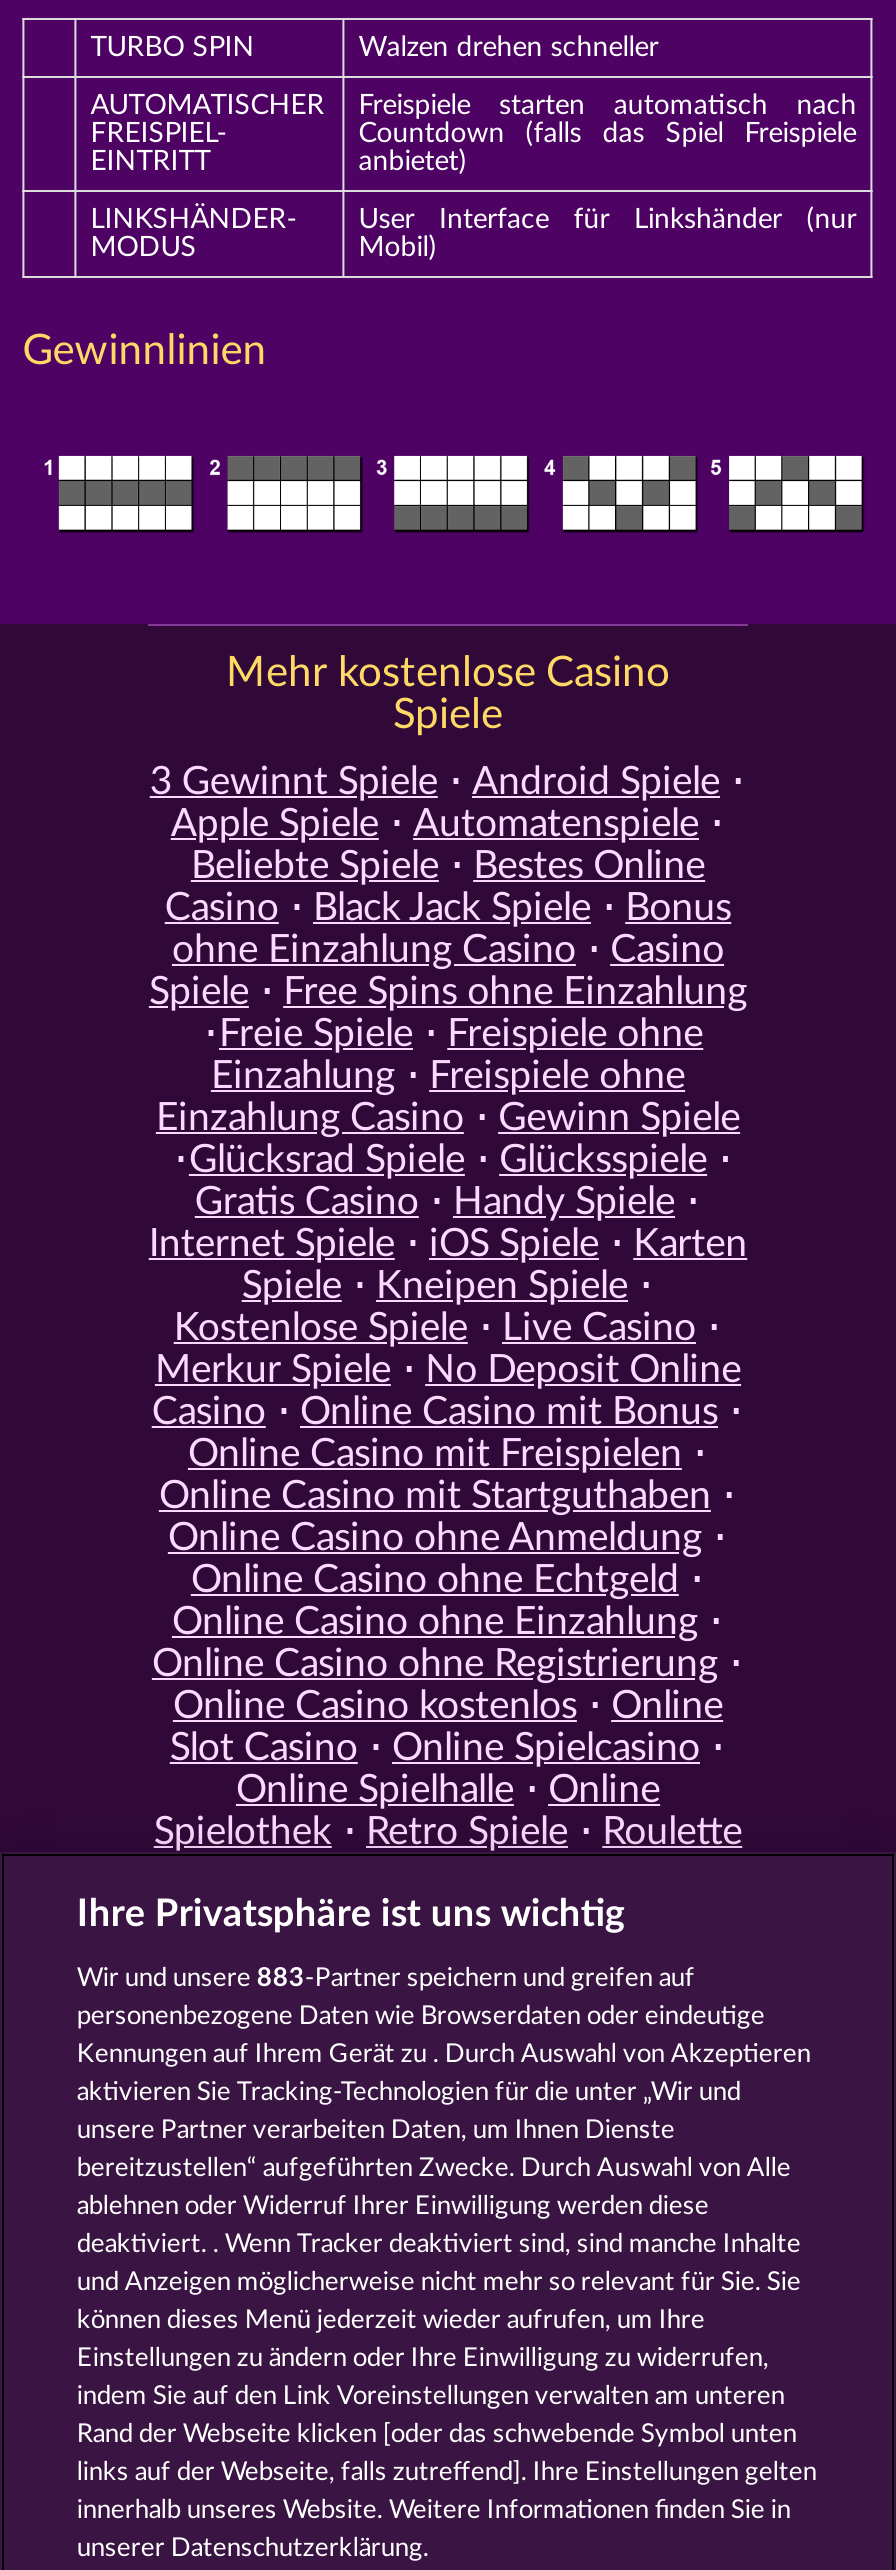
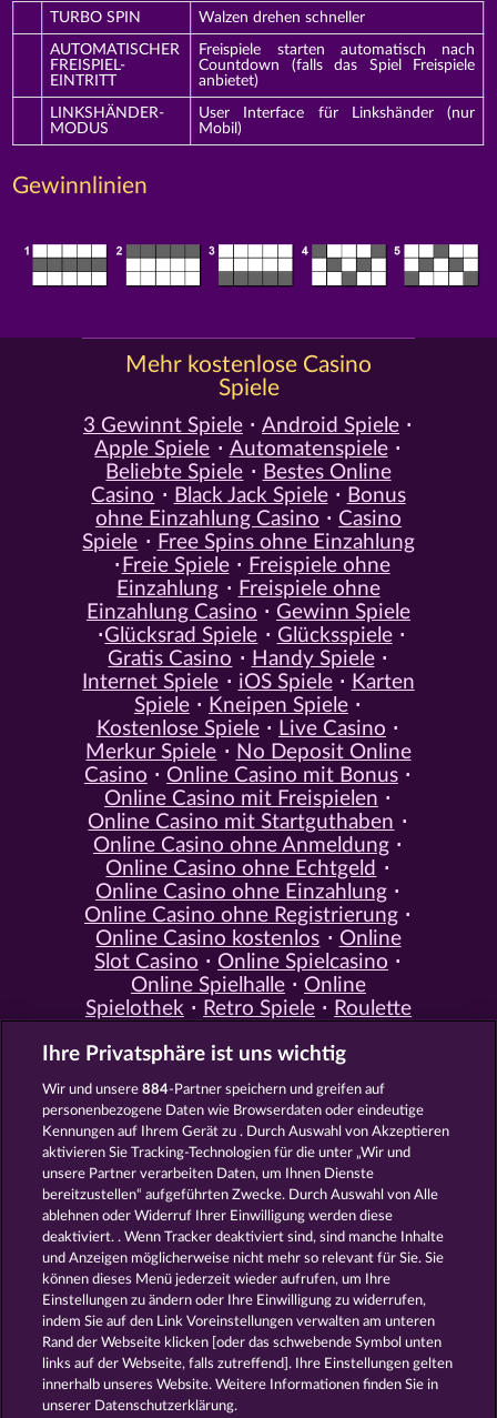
[77,1966,695,1992] Wir und unsere 883-Partner speichern und greifen auf -> [43,1083,385,1097] Wir und unsere 884-Partner speichern und greifen auf

